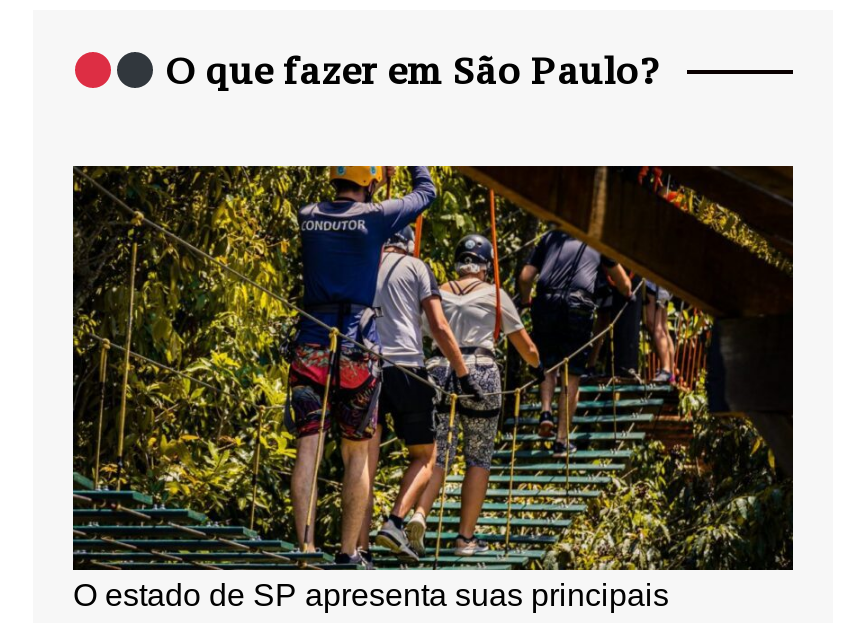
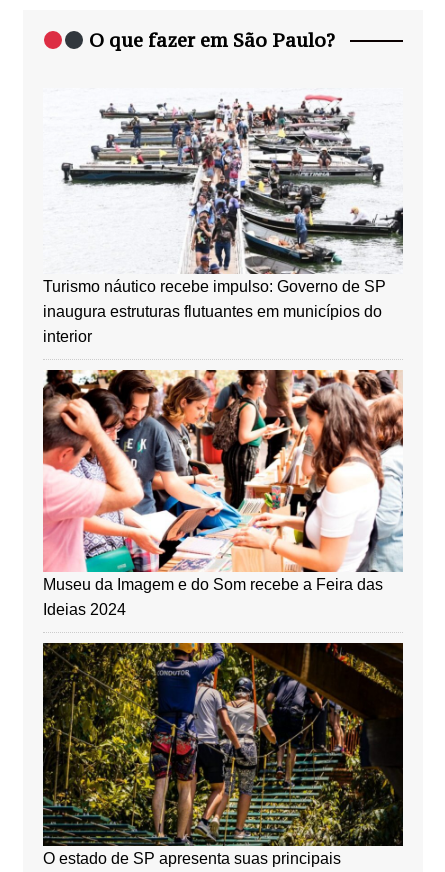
none -> [42,369,404,618] [image] | Museu da Imagem e do Som recebe a Feira das | Ideias 2024
none -> [43,94,403,344] [image] | Turismo náutico recebe impulso: Governo de SP | inaugura estruturas flutuantes em municípios do | interior

